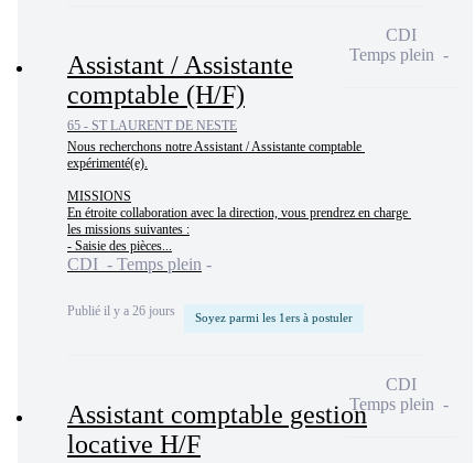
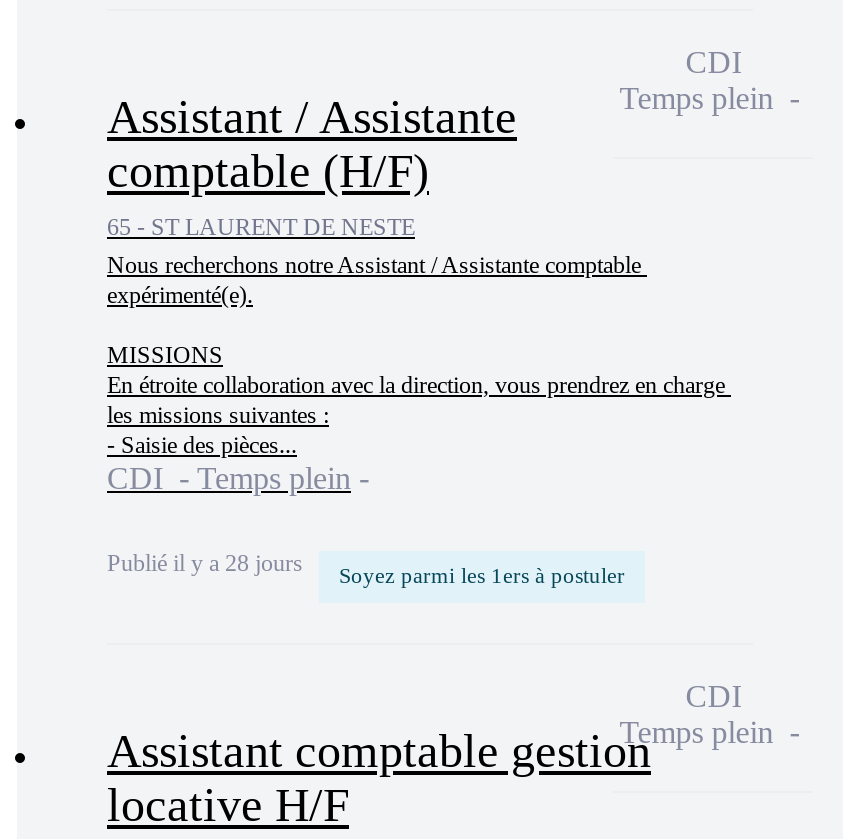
[67,302,179,318] Publié il y a 26 jours -> [107,548,309,576] Publié il y a 28 jours

